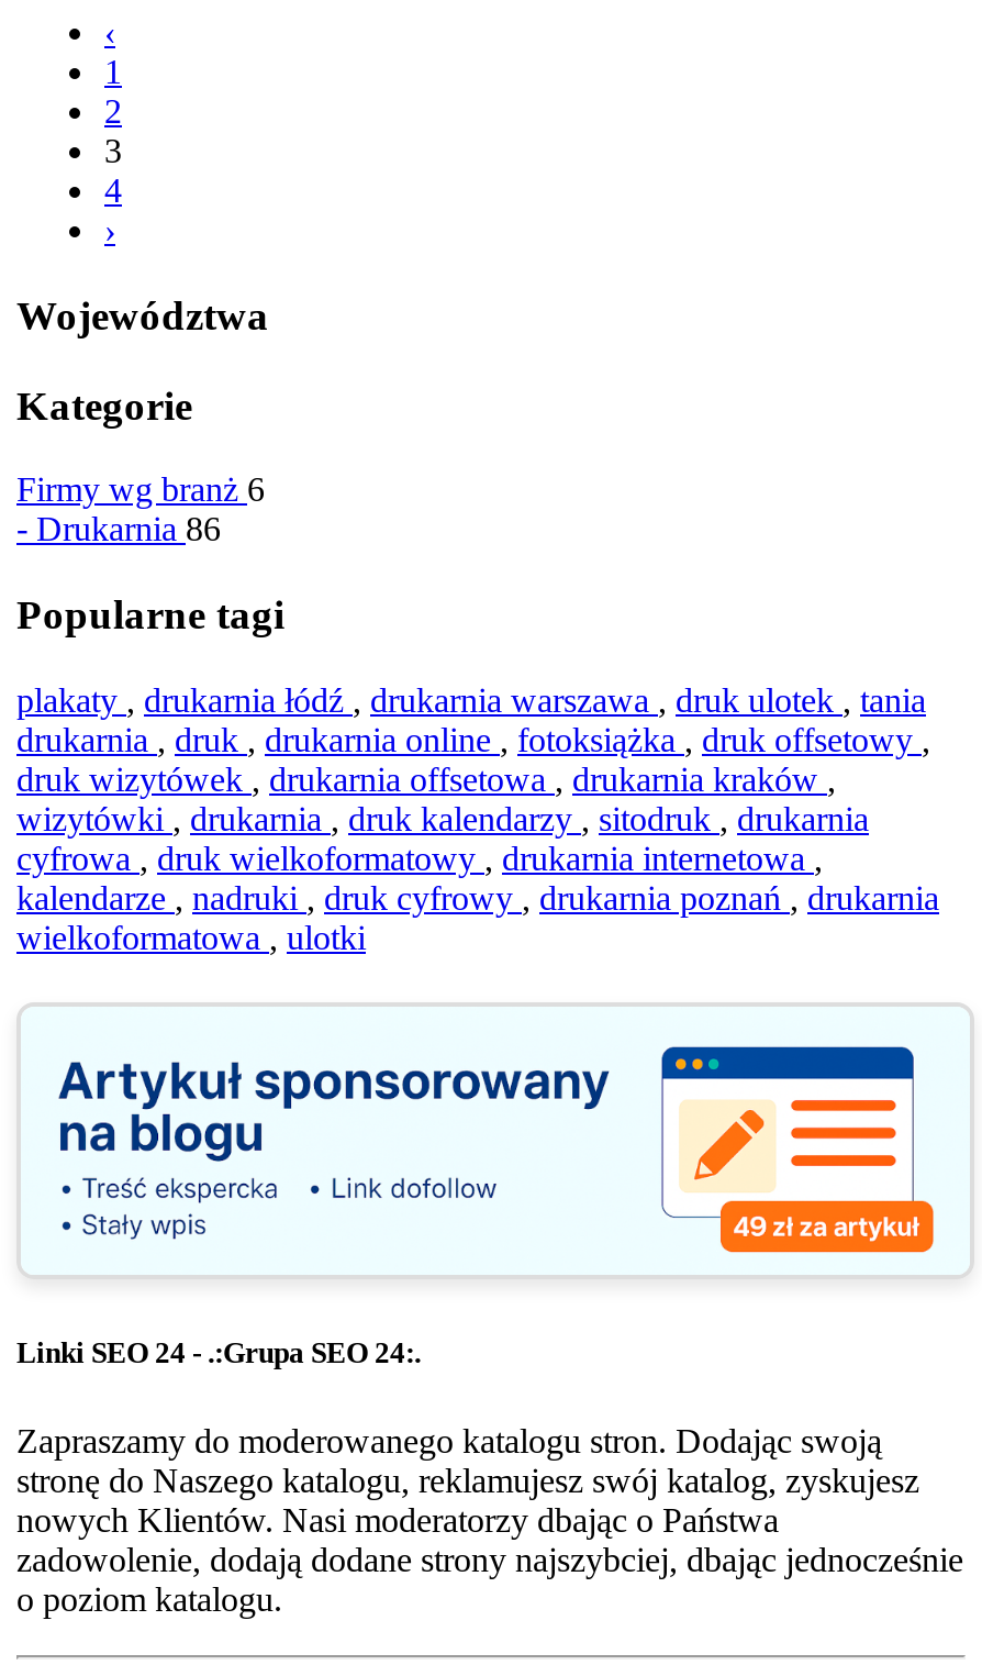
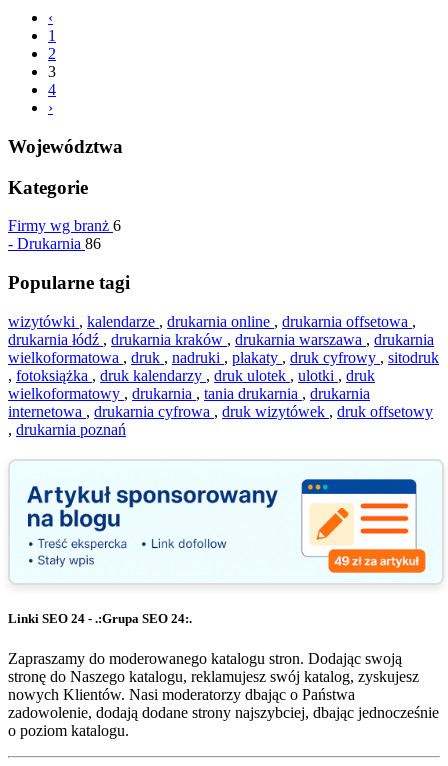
[16,681,939,956] plakaty, drukarnia łódź, drukarnia warszawa, druk ulotek, tania | drukarnia, druk, drukarnia online, fotoksiążka, druk offsetowy, | druk wizytówek, drukarnia offsetowa, drukarnia kraków, | wizytówki, drukarnia, druk kalendarzy, sitodruk, drukarnia | cyfrowa, druk wielkoformatowy, drukarnia internetowa, | kalendarze, nadruki, druk cyfrowy, drukarnia poznań, drukarnia | wielkoformatowa, ulotki -> [8,313,439,438] wizytówki, kalendarze, drukarnia online, drukarnia offsetowa, | drukarnia łódź, drukarnia kraków, drukarnia warszawa, drukarnia | wielkoformatowa, druk, nadruki, plakaty, druk cyfrowy, sitodruk | , fotoksiążka, druk kalendarzy, druk ulotek, ulotki, druk | wielkoformatowy, drukarnia, tania drukarnia, drukarnia | internetowa, drukarnia cyfrowa, druk wizytówek, druk offsetowy | , drukarnia poznań

